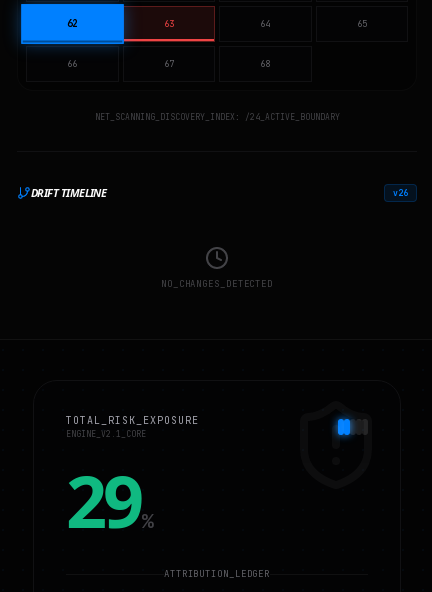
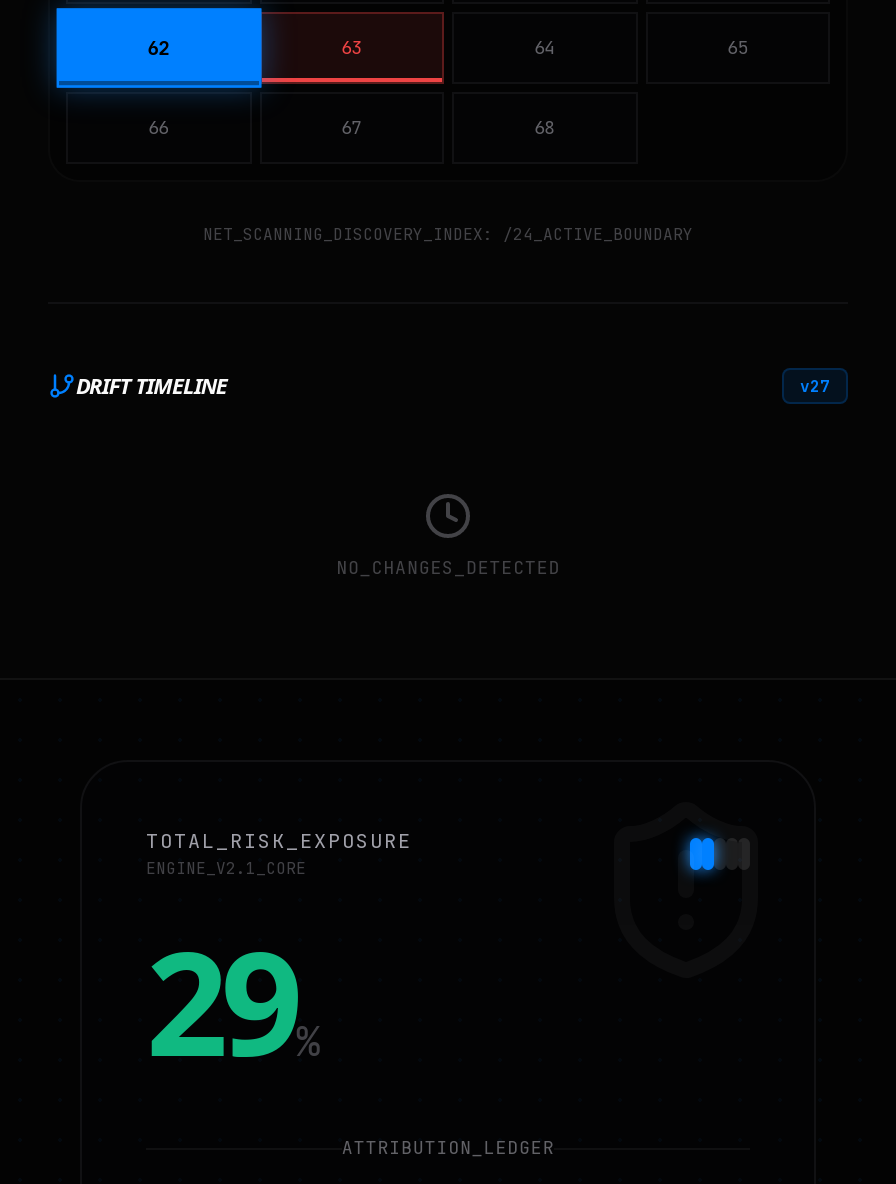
[393,188,408,198] v26 -> [800,376,830,396] v27

